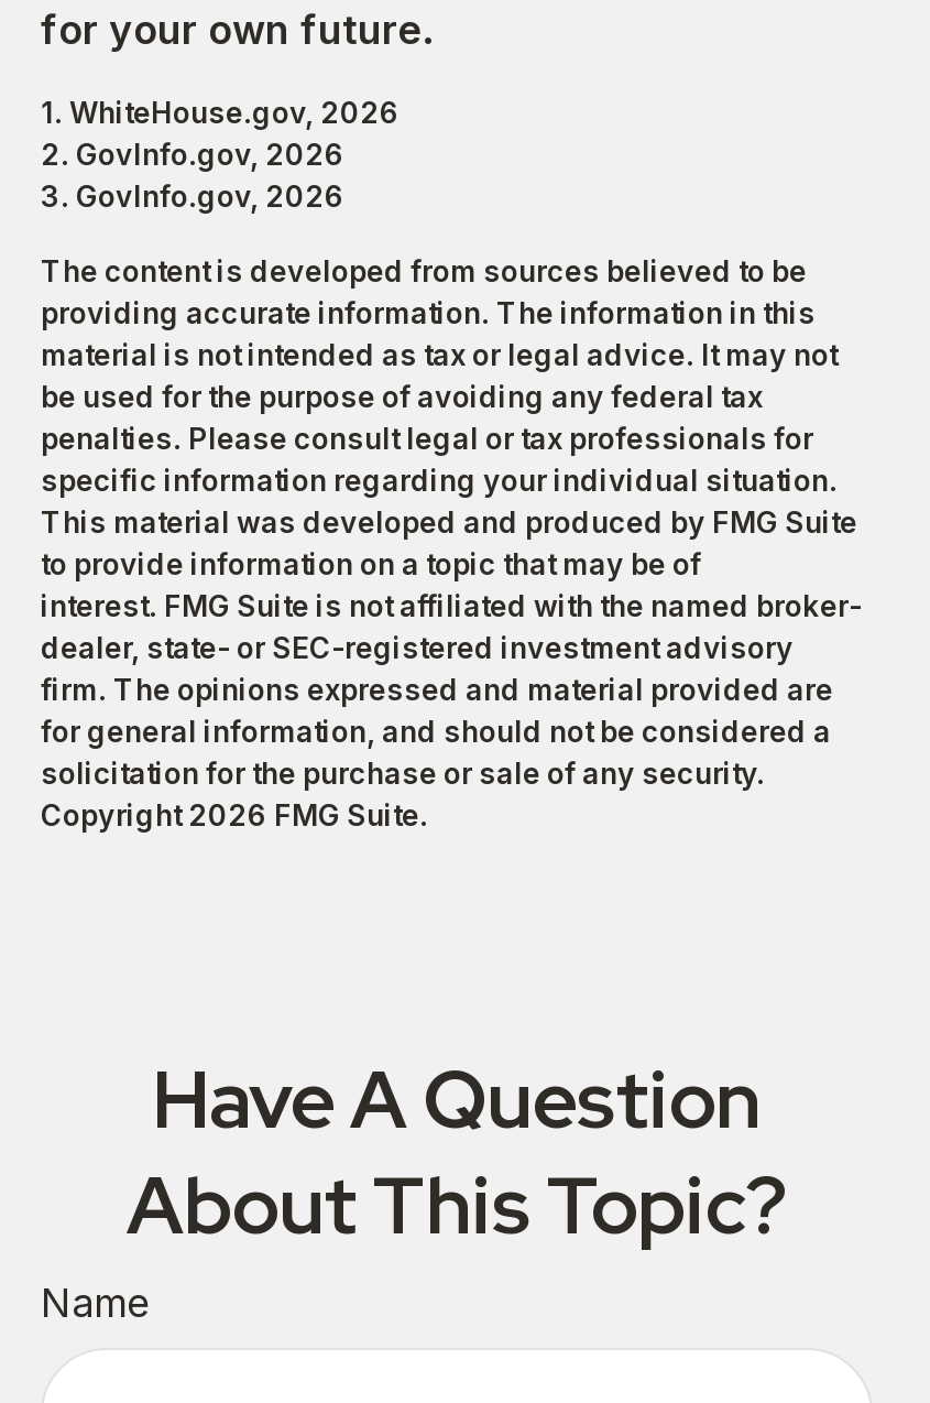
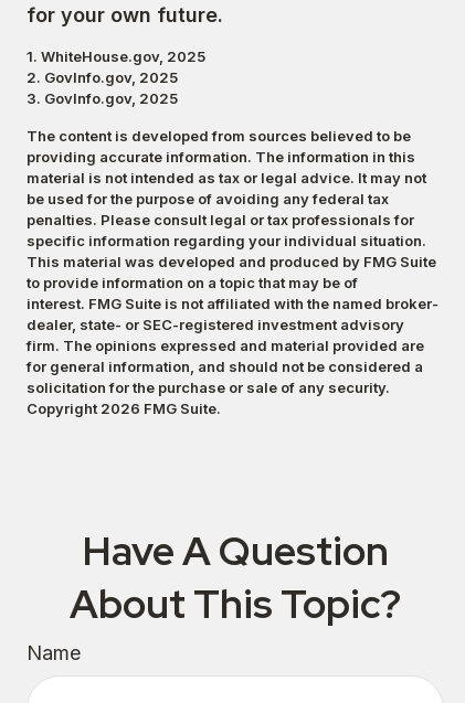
[41,95,400,130] 1. WhiteHouse.gov, 2026 -> [27,47,205,65] 1. WhiteHouse.gov, 2025
[41,137,344,172] 2. GovInfo.gov, 2026 -> [27,68,178,86] 2. GovInfo.gov, 2025
[41,178,344,214] 3. GovInfo.gov, 2026 -> [27,89,178,107] 3. GovInfo.gov, 2025

